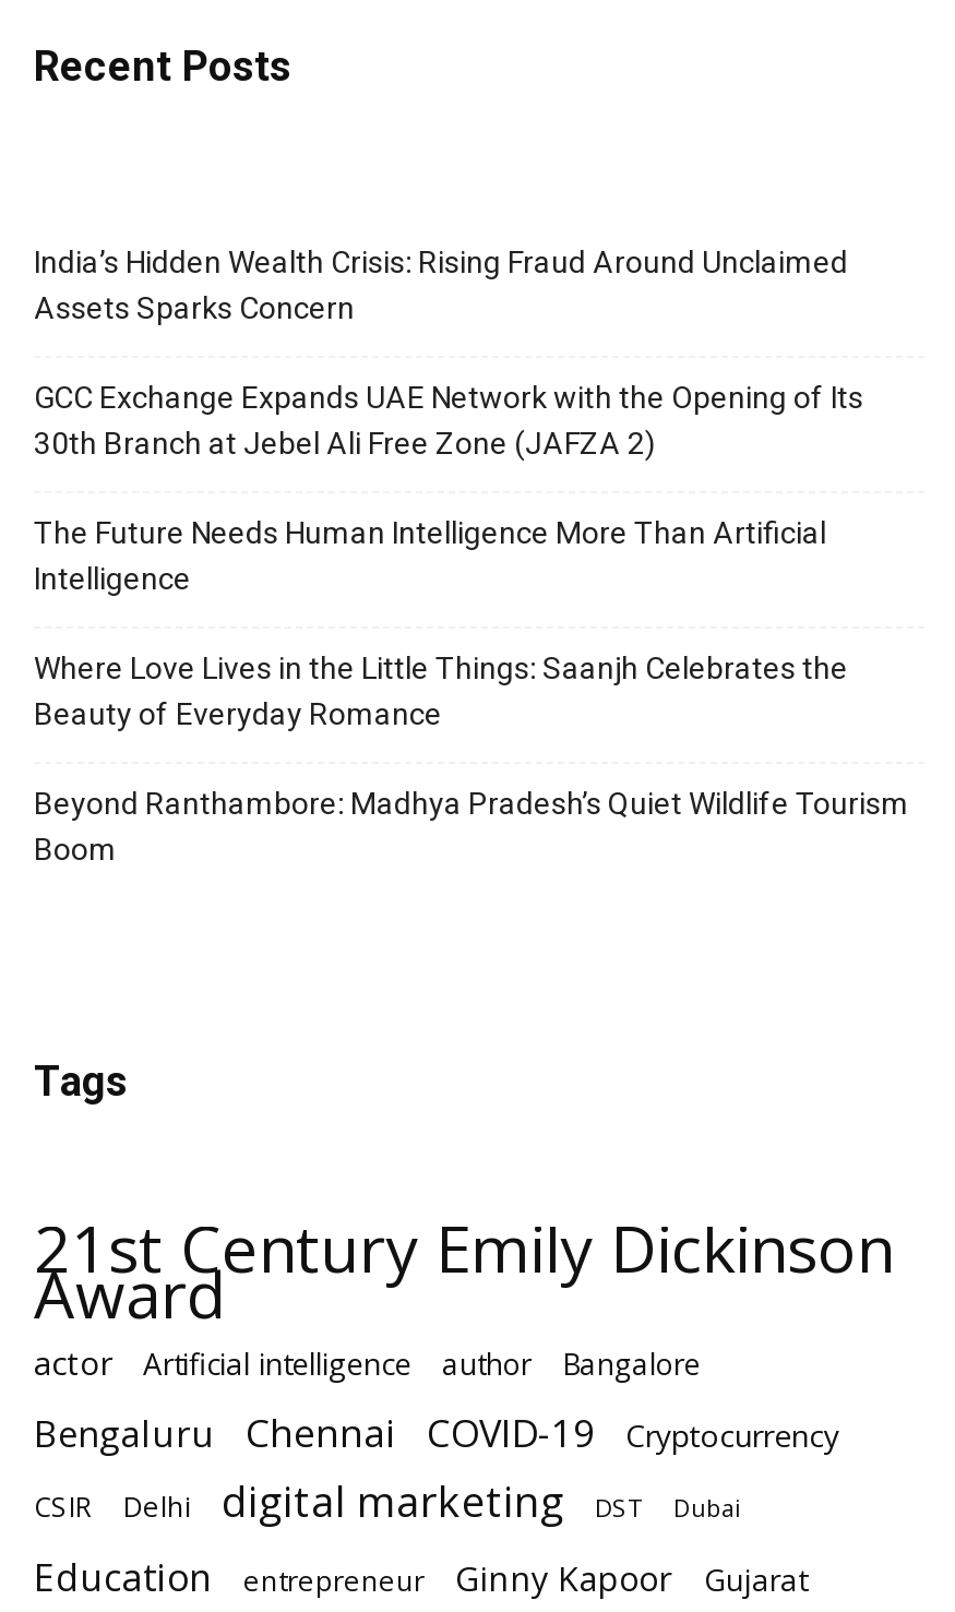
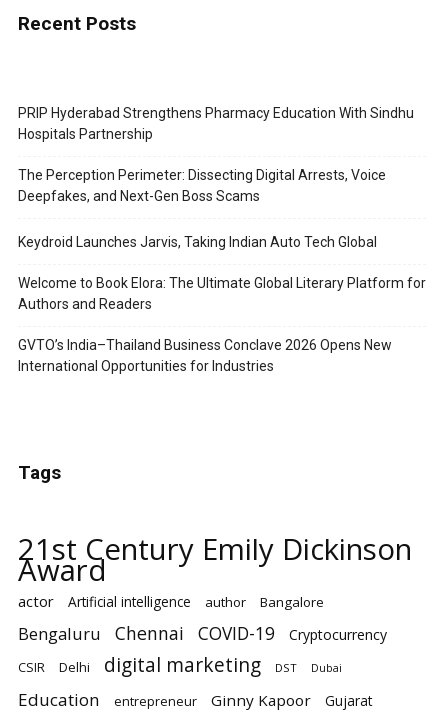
[34,243,848,324] India’s Hidden Wealth Crisis: Rising Fraud Around Unclaimed | Assets Sparks Concern -> [18,105,414,142] PRIP Hyderabad Strengthens Pharmacy Education With Sindhu | Hospitals Partnership
[34,379,863,459] GCC Exchange Expands UAE Network with the Opening of Its | 30th Branch at Jebel Ali Free Zone (JAFZA 2) -> [18,167,386,204] The Perception Perimeter: Dissecting Digital Arrests, Voice | Deepfakes, and Next-Gen Boss Scams
[34,514,826,595] The Future Needs Human Intelligence More Than Artificial | Intelligence -> [18,234,377,250] Keydroid Launches Jarvis, Taking Indian Auto Tech Global
[34,649,848,730] Where Love Lives in the Little Things: Saanjh Celebrates the | Beauty of Everyday Romance -> [18,275,426,312] Welcome to Book Elora: The Ultimate Global Literary Platform for | Authors and Readers
[34,785,909,865] Beyond Ranthambore: Madhya Pradesh’s Quiet Wildlife Tourism | Boom -> [18,337,392,374] GVTO’s India–Thailand Business Conclave 2026 Opens New | International Opportunities for Industries

